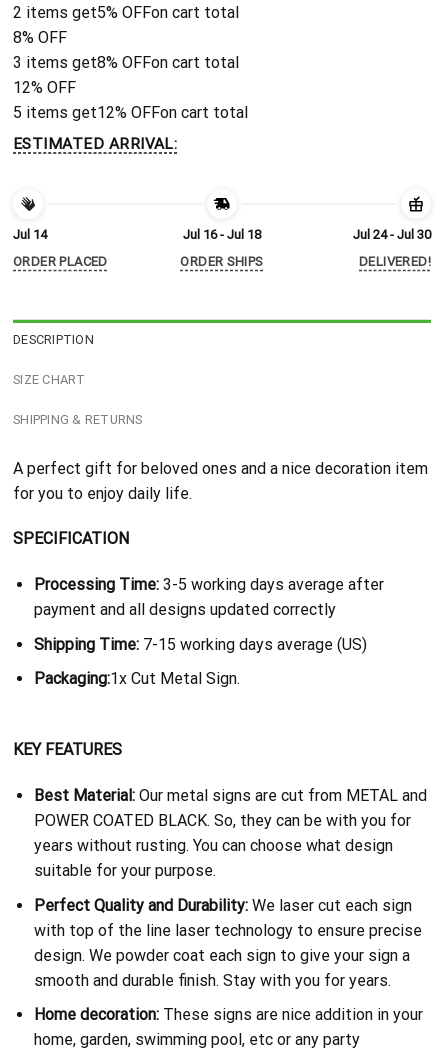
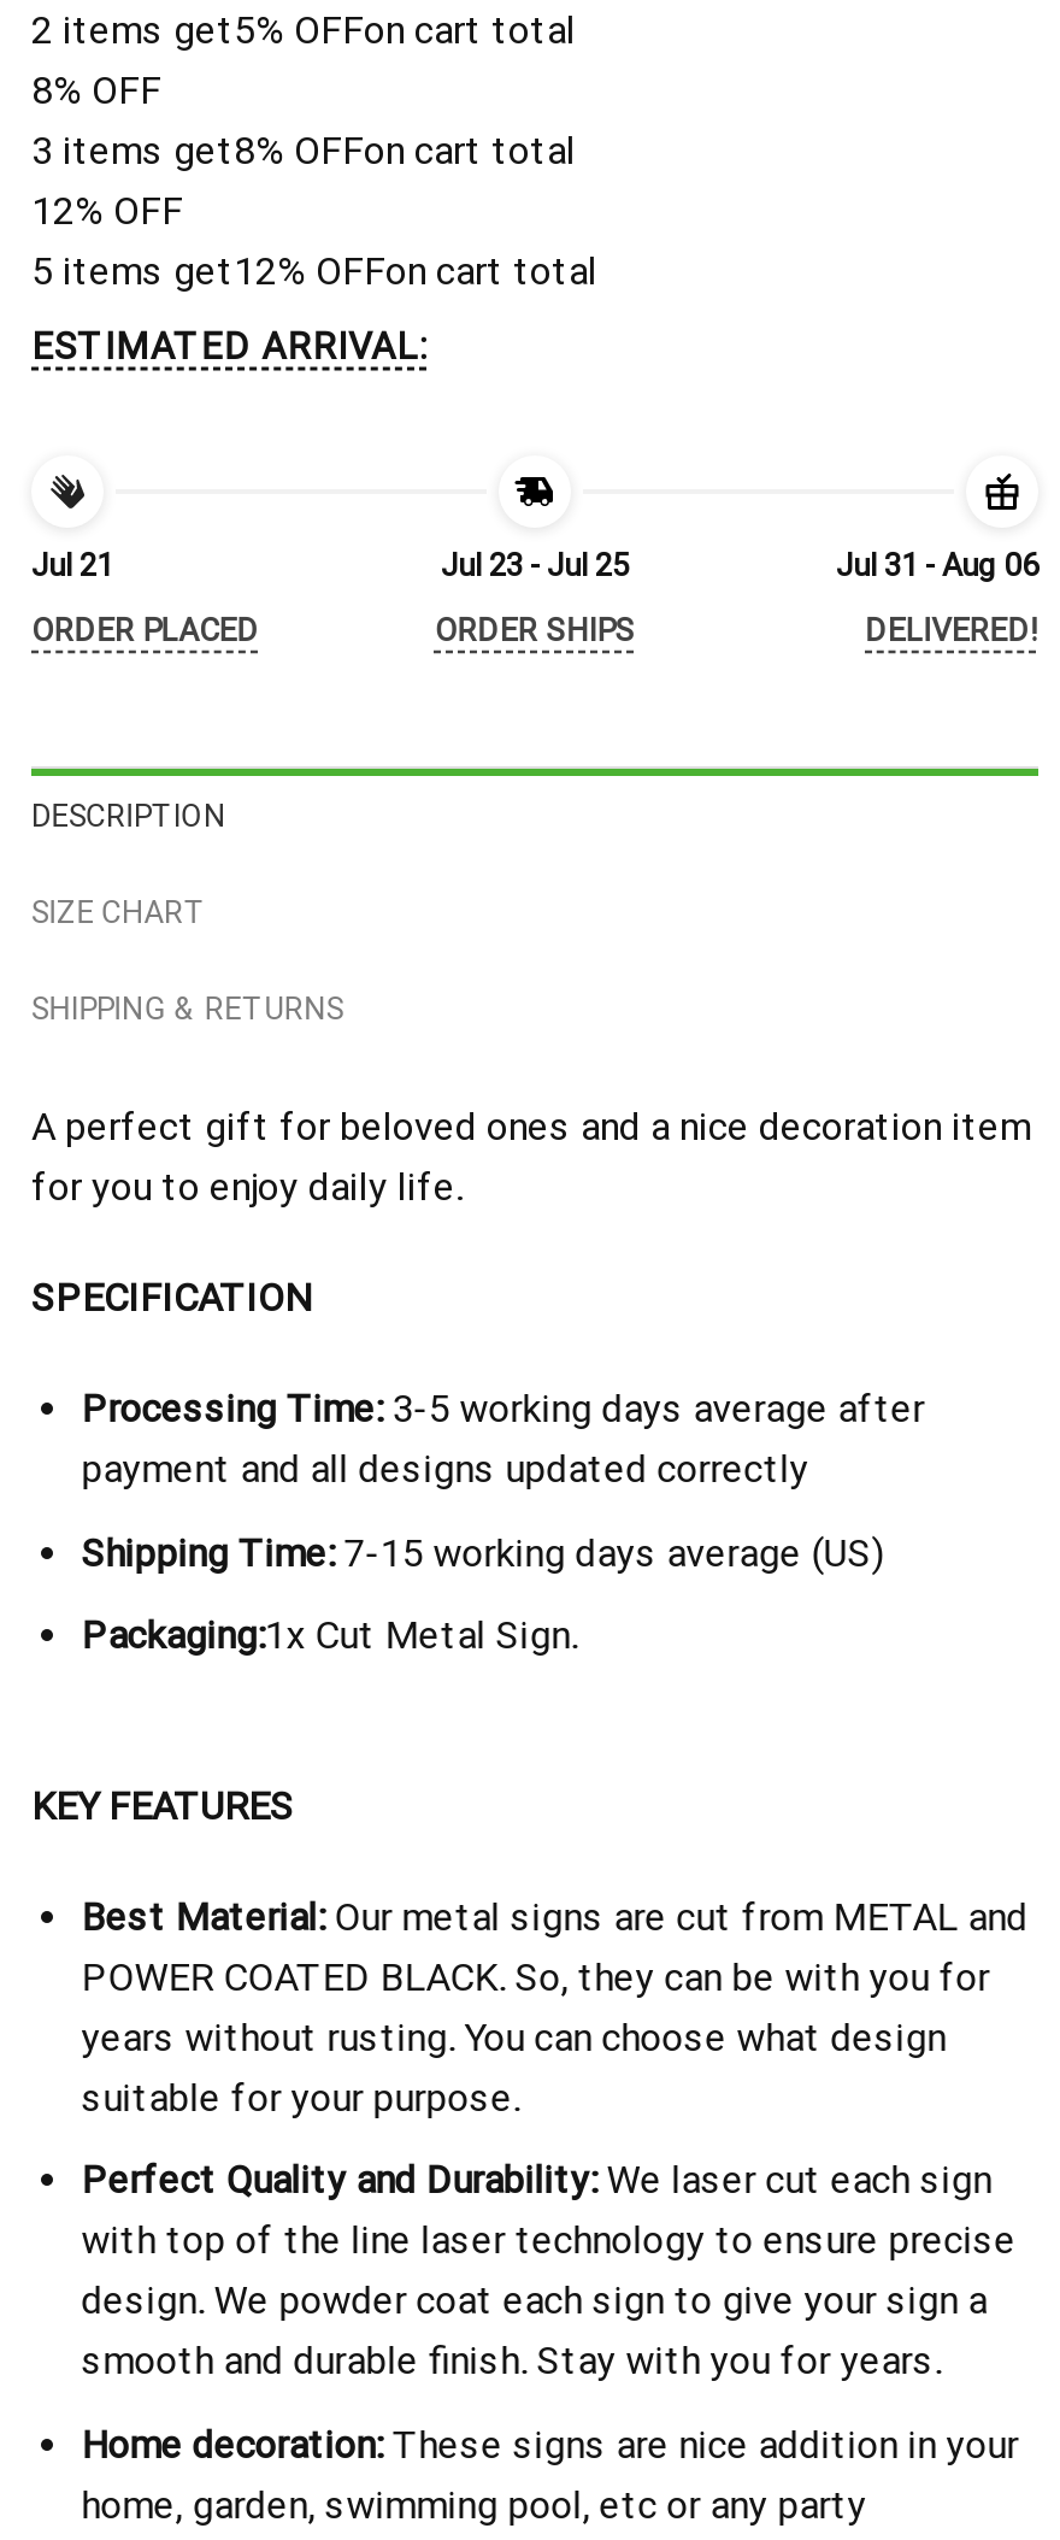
[13,227,47,242] Jul 14 -> [31,548,113,584] Jul 21
[183,227,261,242] Jul 16 - Jul 18 -> [441,548,629,584] Jul 23 - Jul 25
[353,227,431,242] Jul 24 - Jul 30 -> [836,548,1038,584] Jul 31 - Aug 06

